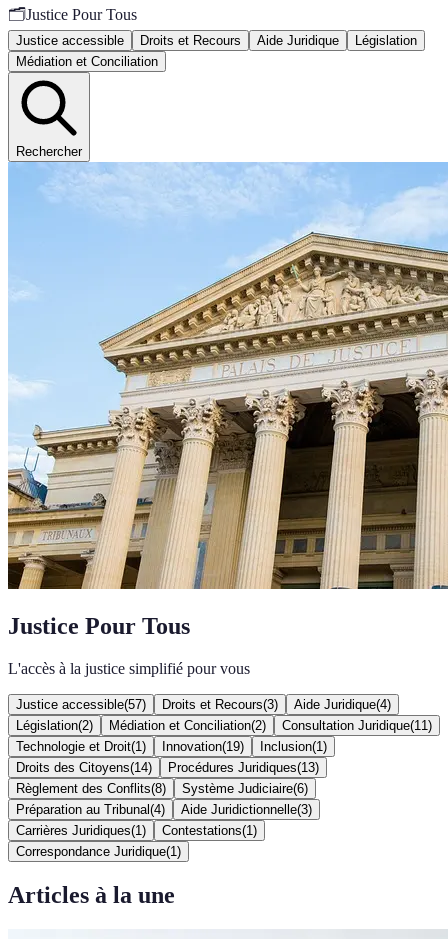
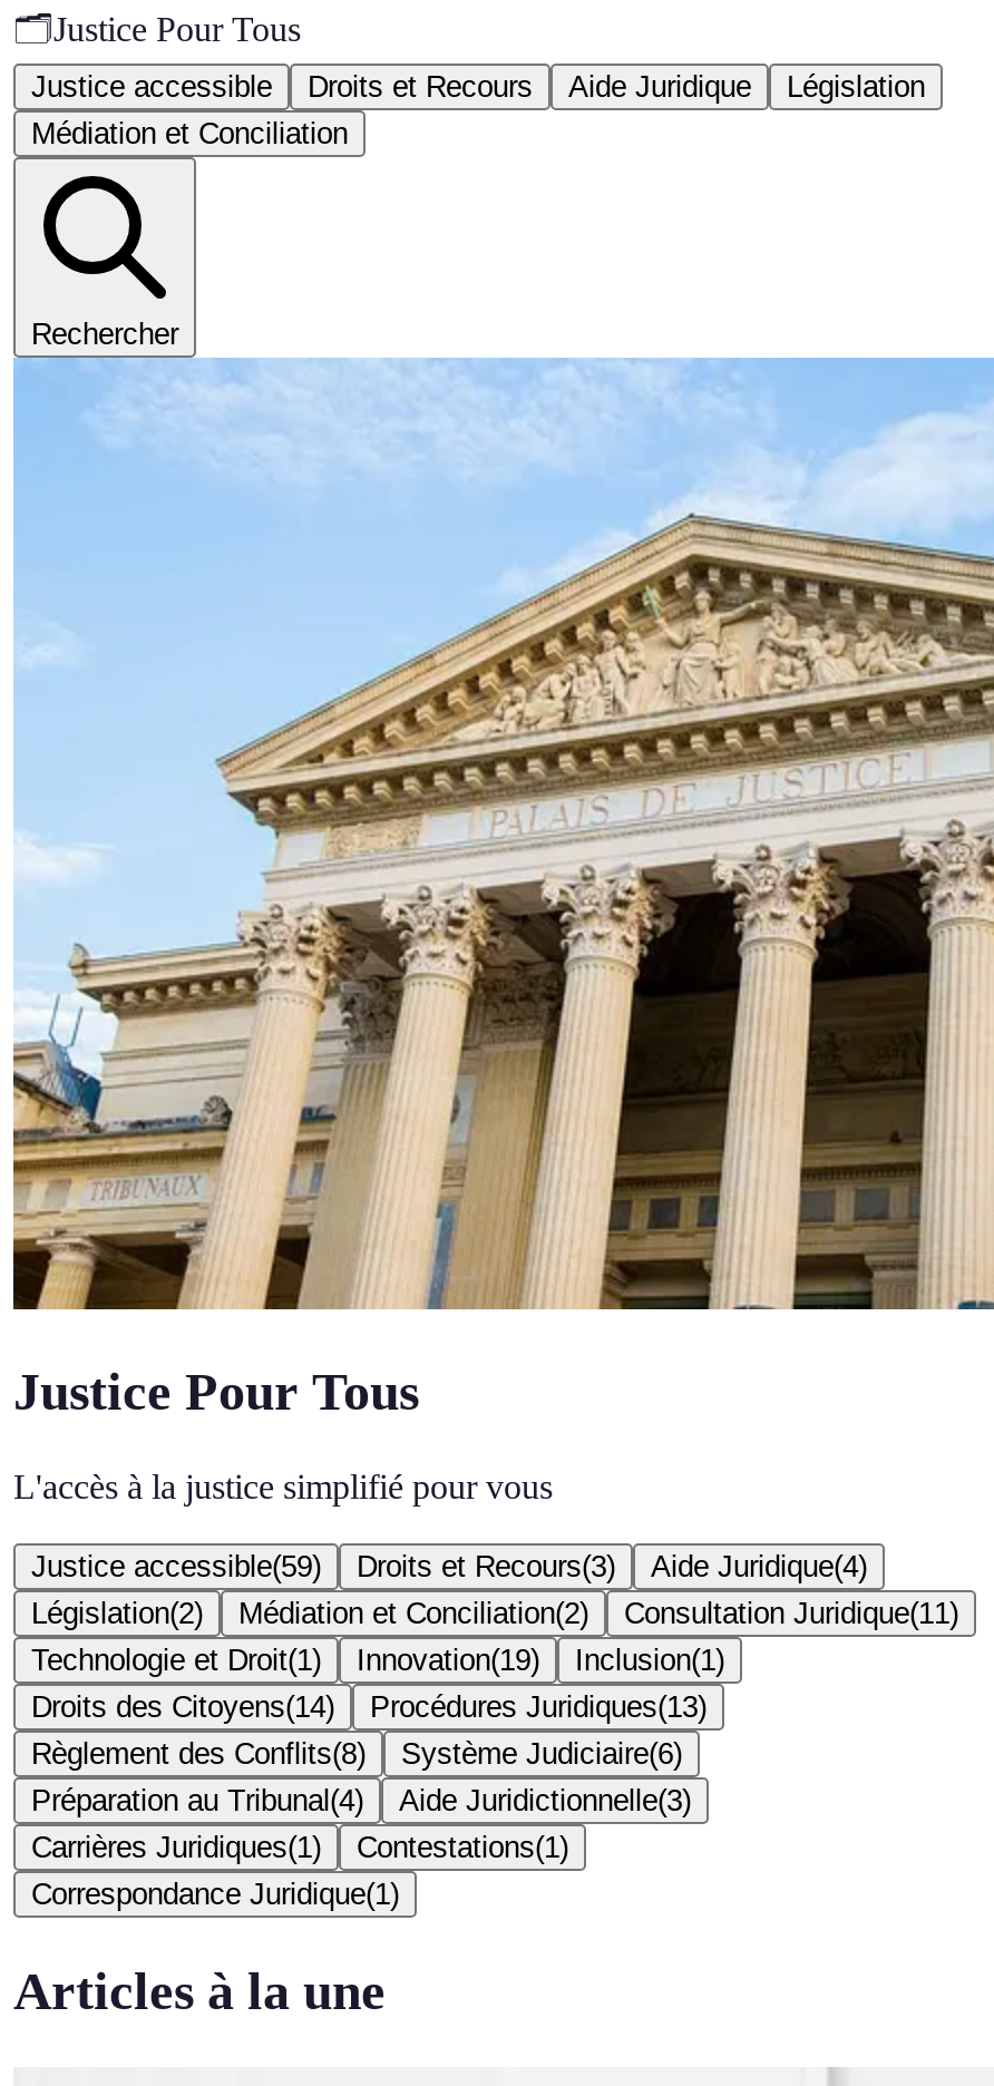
[16,697,146,712] Justice accessible(57) -> [31,1550,321,1583] Justice accessible(59)

